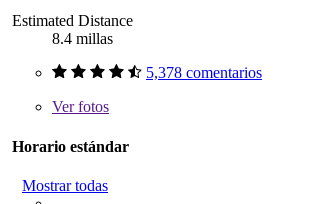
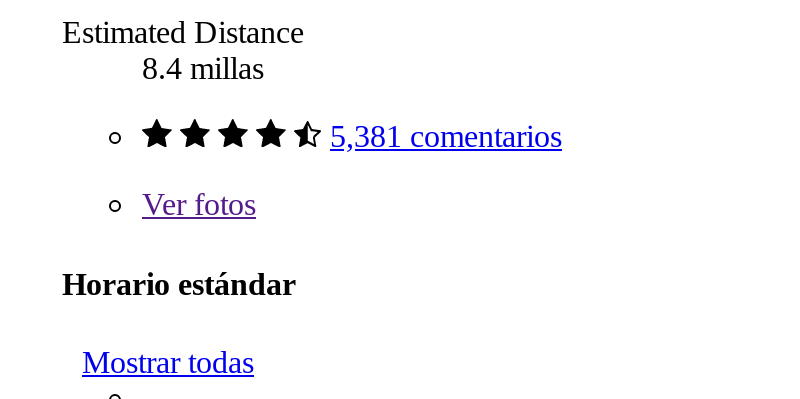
[146,64,262,81] 5,378 comentarios -> [330,120,562,154] 5,381 comentarios

